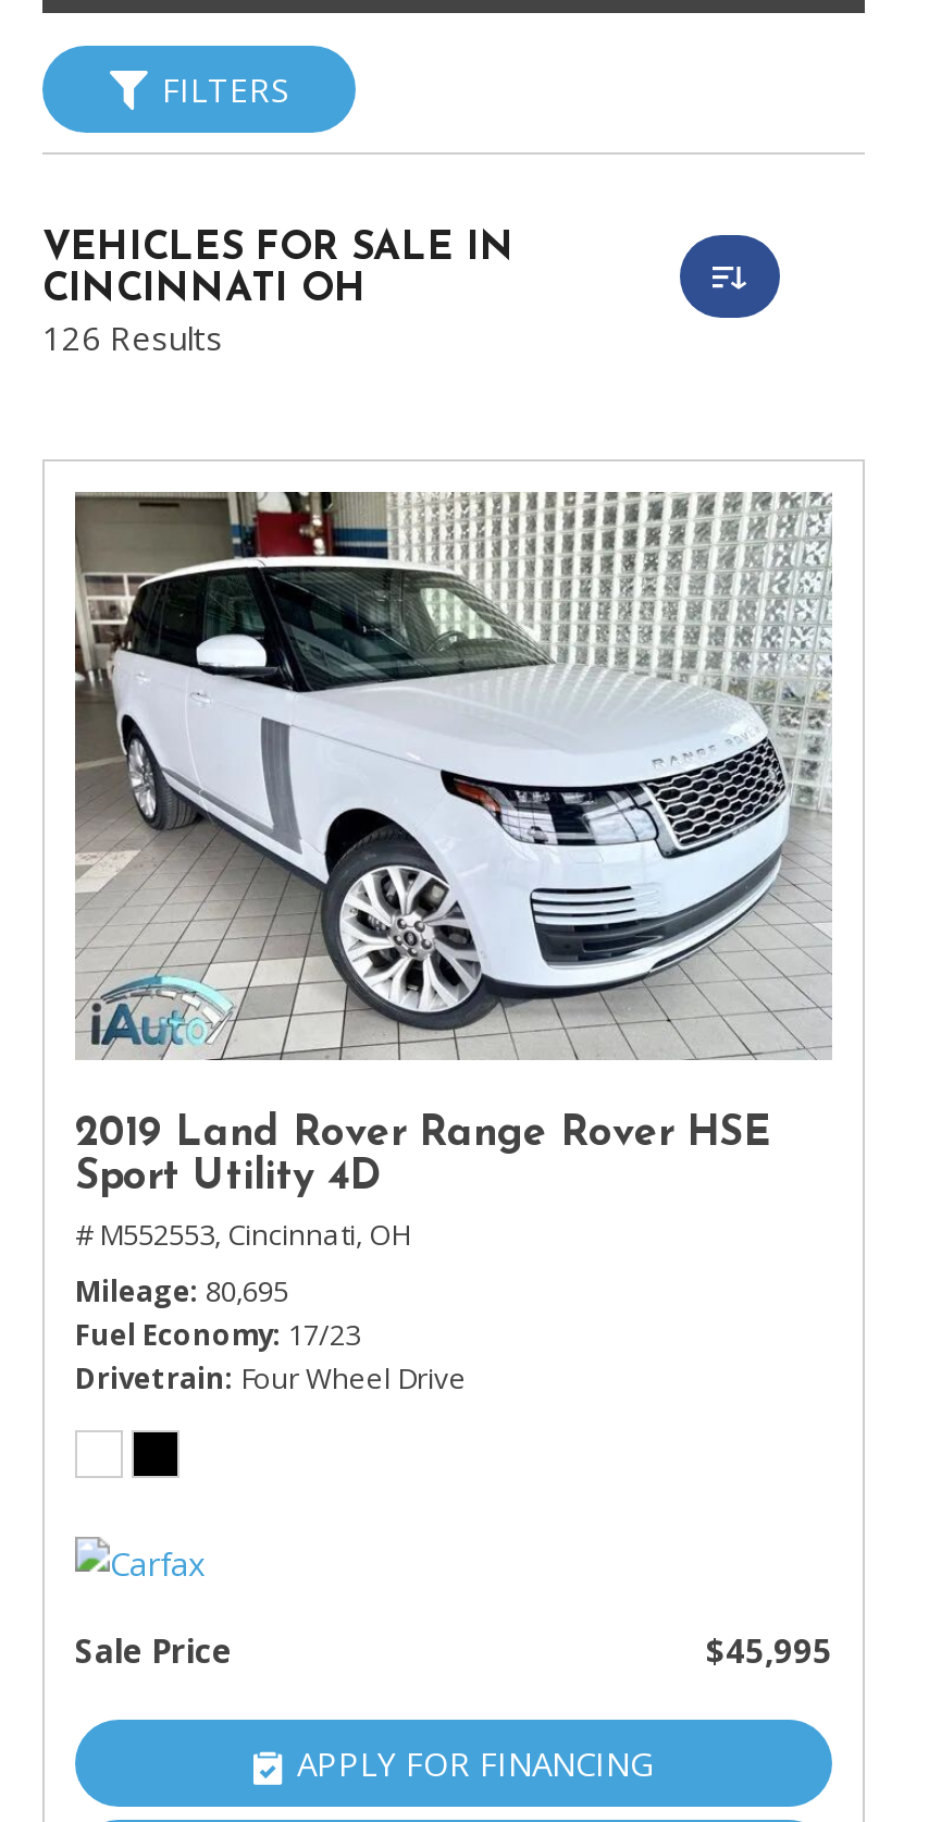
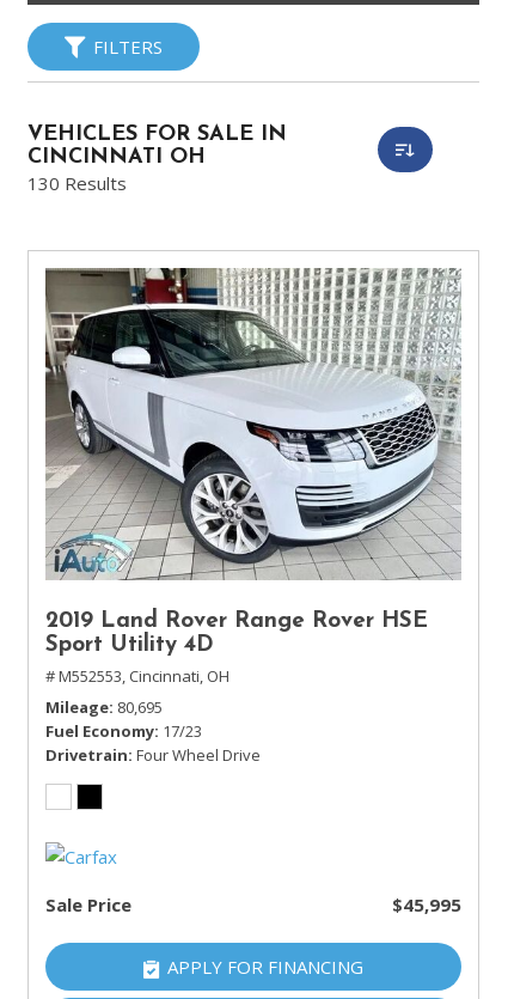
[42,316,223,359] 126 Results -> [27,171,127,195] 130 Results

